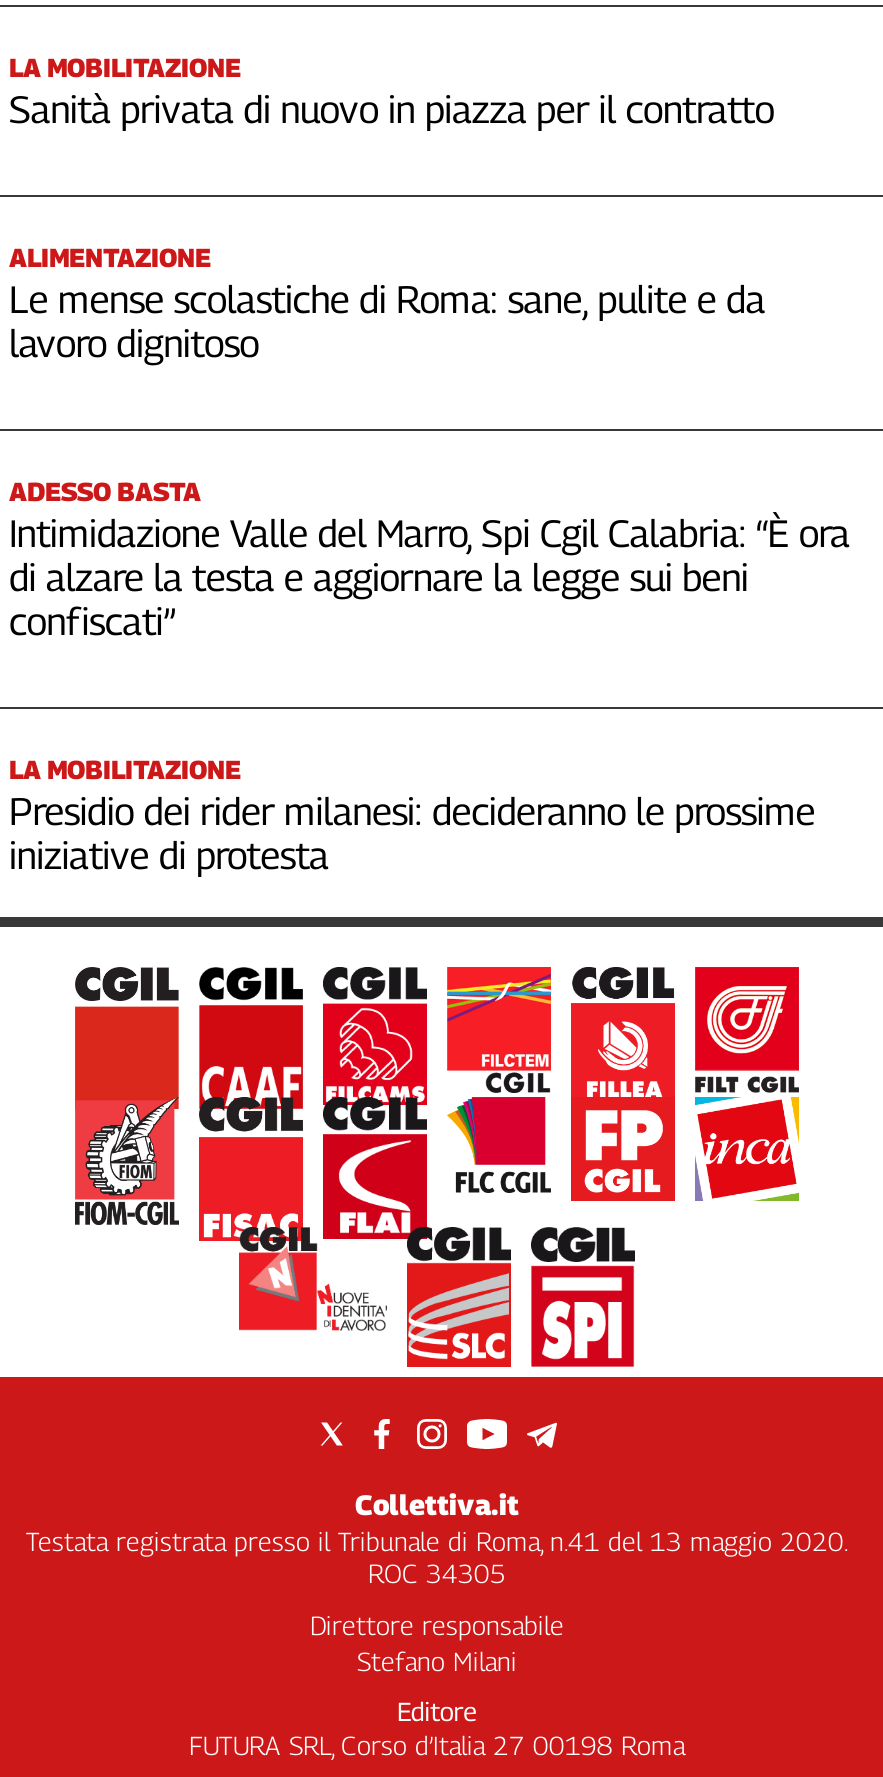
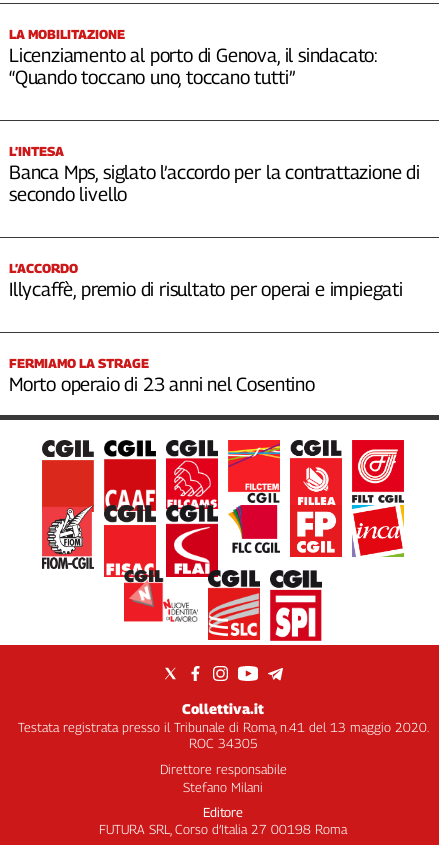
[9,87,774,131] Sanità privata di nuovo in piazza per il contratto -> [9,44,378,88] Licenziamento al porto di Genova, il sindacato: | “Quando toccano uno, toccano tutti”
[9,241,765,365] ALIMENTAZIONE | Le mense scolastiche di Roma: sane, pulite e da | lavoro dignitoso -> [9,143,420,205] L’INTESA | Banca Mps, siglato l’accordo per la contrattazione di | secondo livello
[9,475,850,643] ADESSO BASTA | Intimidazione Valle del Marro, Spi Cgil Calabria: “È ora | di alzare la testa e aggiornare la legge sui beni | confiscati” -> [9,260,403,300] L’ACCORDO | Illycaffè, premio di risultato per operai e impiegati
[9,753,815,877] LA MOBILITAZIONE | Presidio dei rider milanesi: decideranno le prossime | iniziative di protesta -> [9,355,315,395] FERMIAMO LA STRAGE | Morto operaio di 23 anni nel Cosentino

